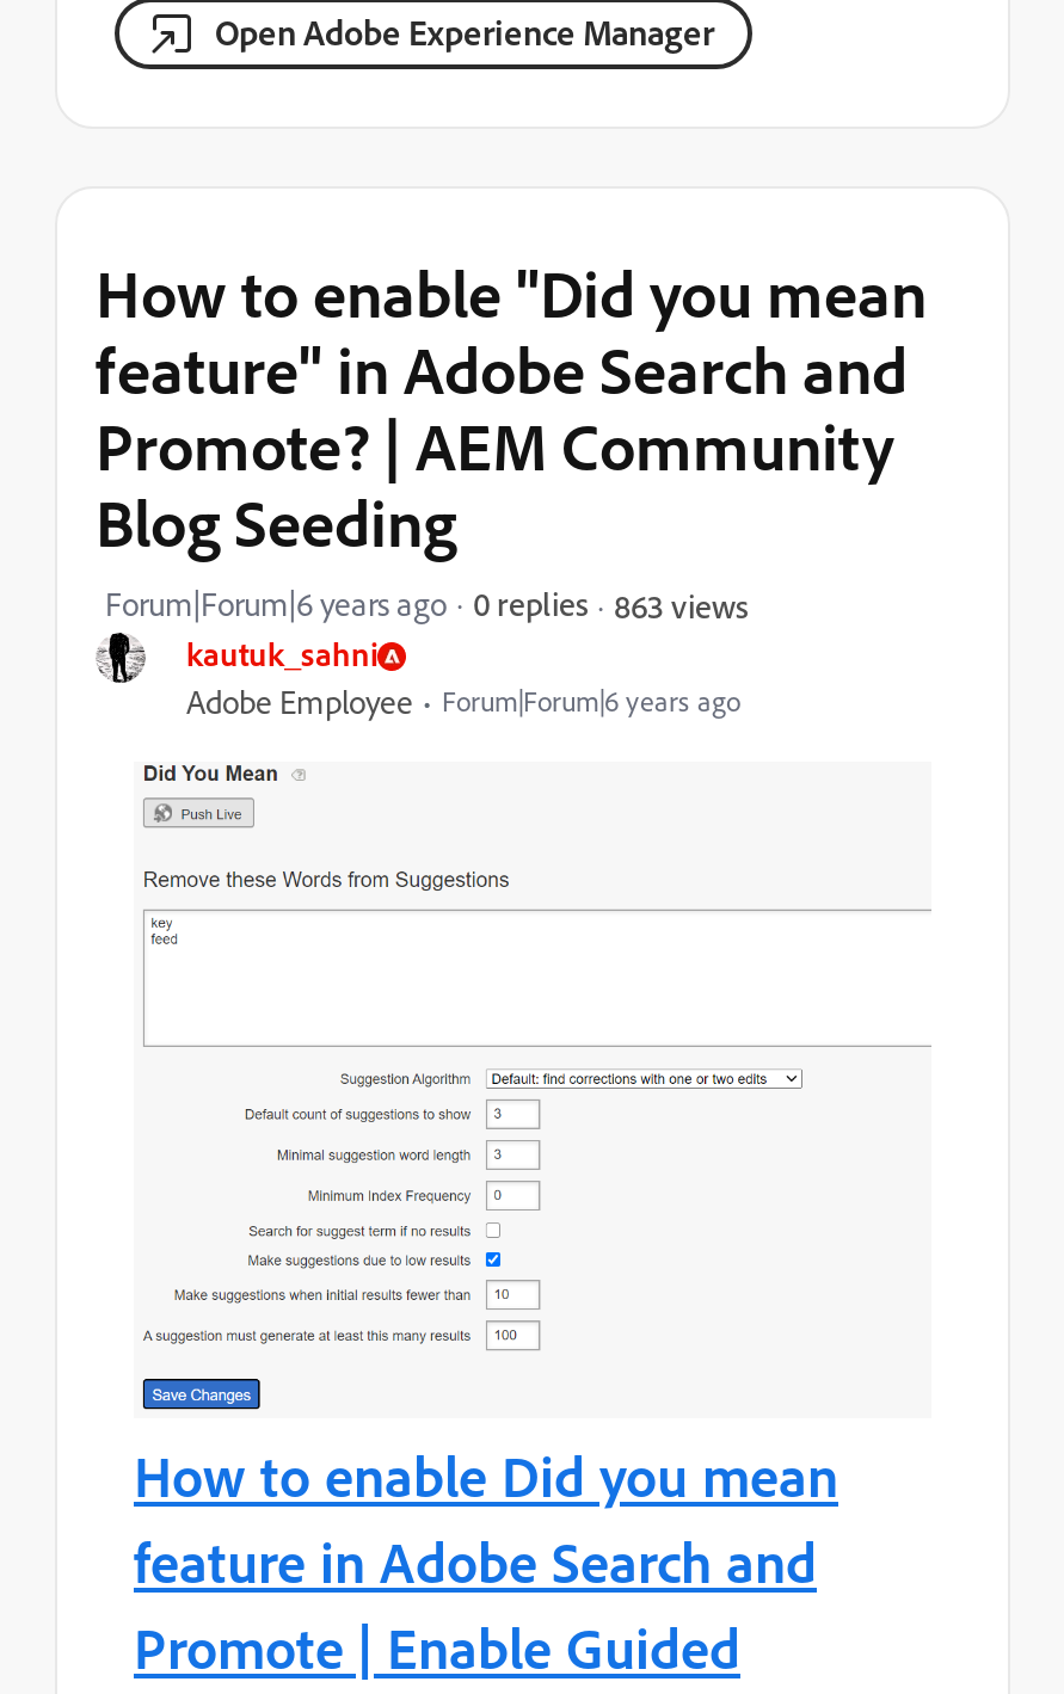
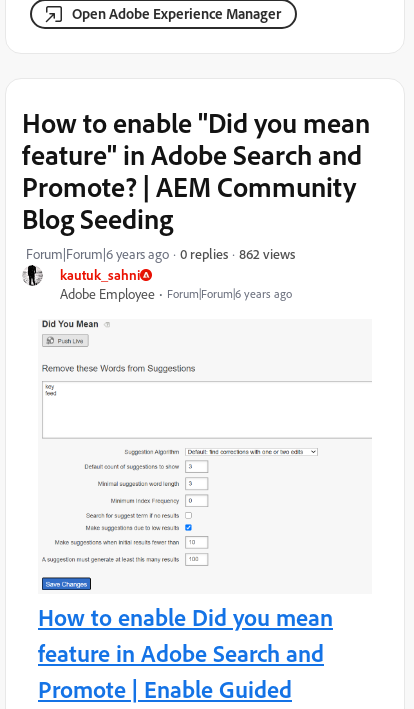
[614,584,748,624] 863 views -> [239,244,295,261] 862 views

